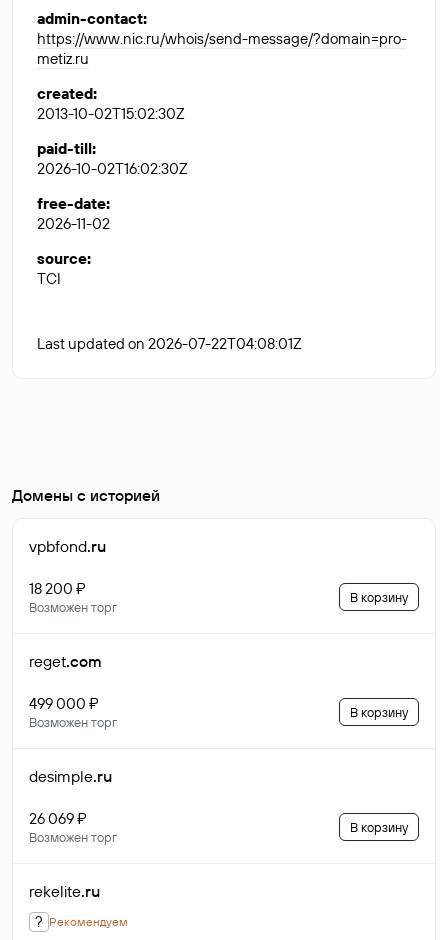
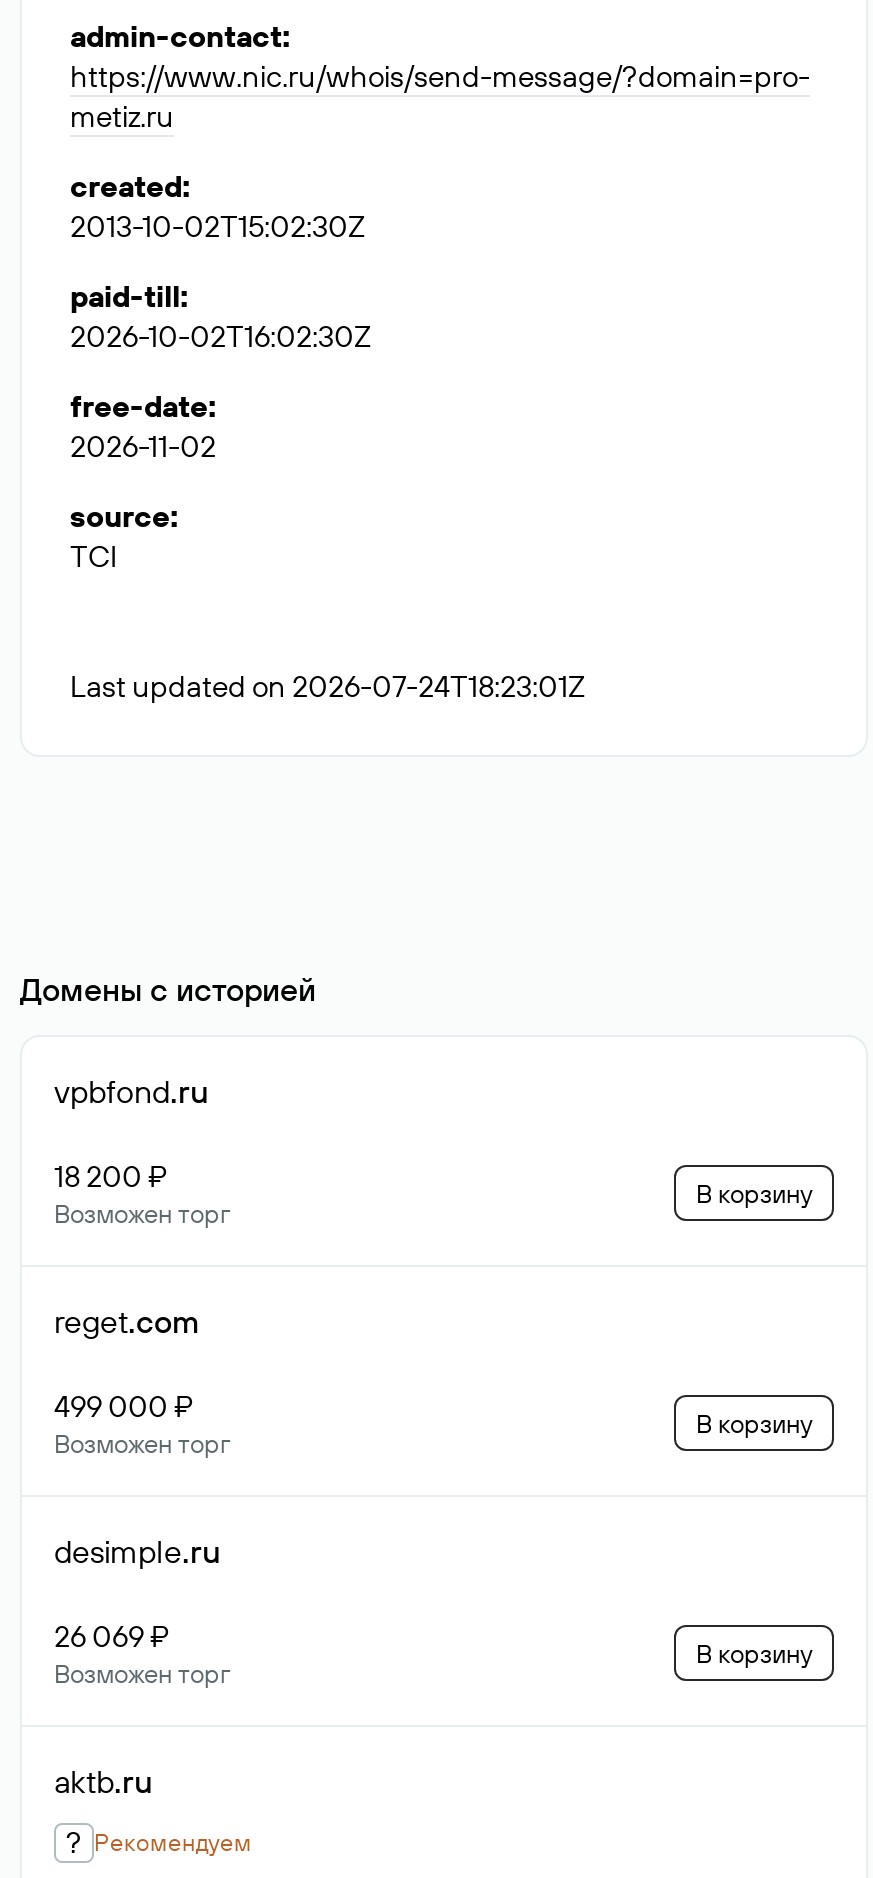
[37,334,302,353] Last updated on 2026-07-22T04:08:01Z -> [70,667,586,705] Last updated on 2026-07-24T18:23:01Z
[29,881,100,901] rekelite.ru -> [54,1761,152,1801] aktb.ru

